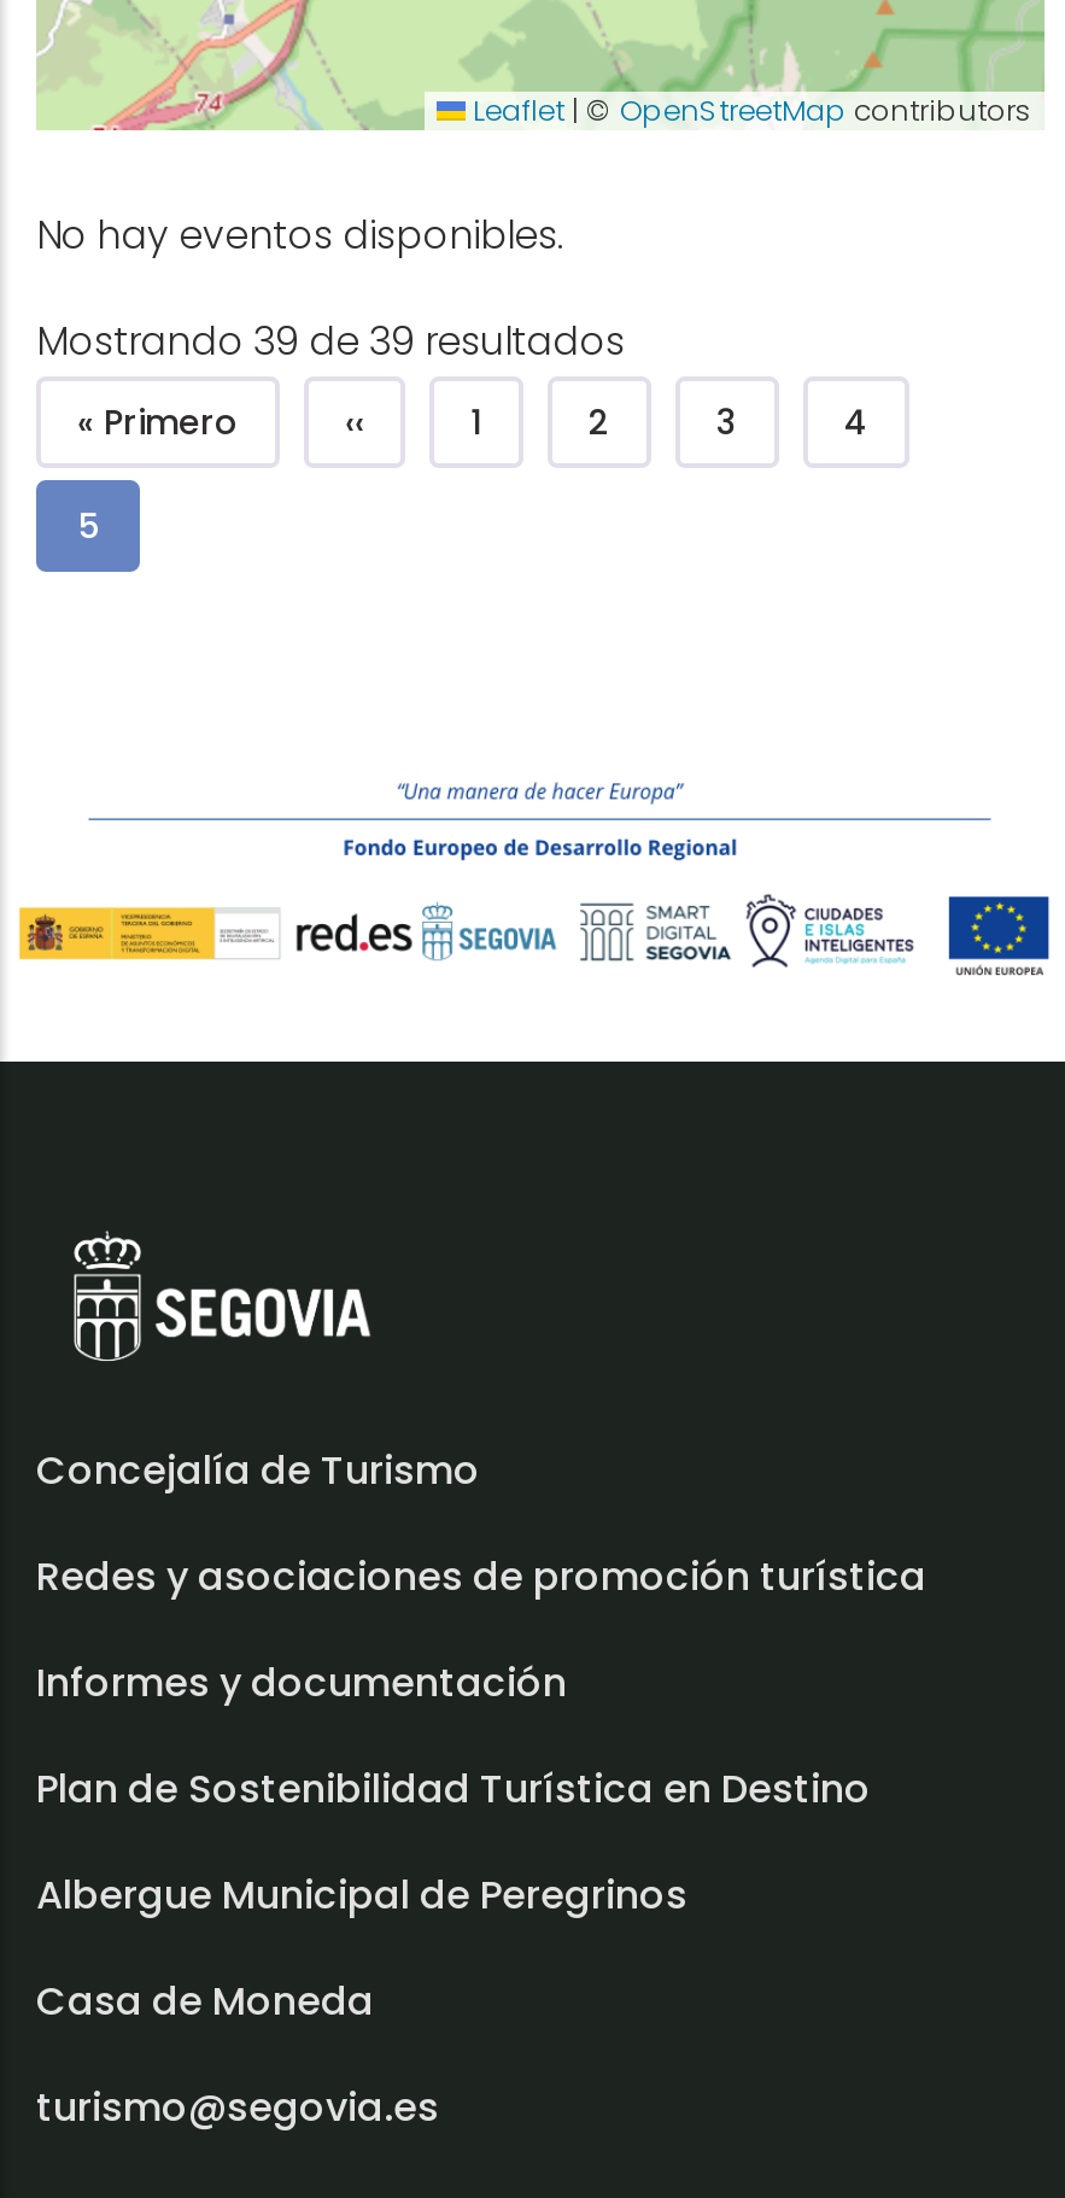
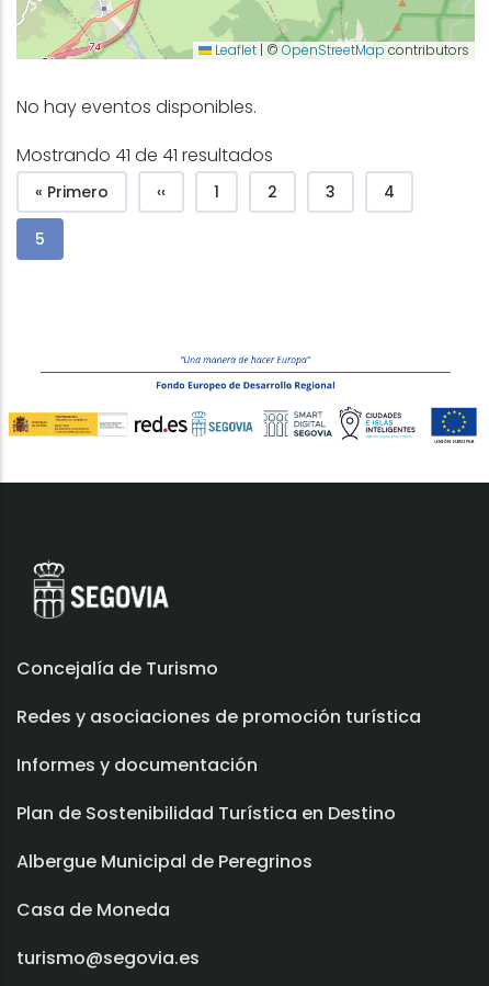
[36,313,625,369] Mostrando 39 de 39 resultados -> [16,142,273,168] Mostrando 41 de 41 resultados

